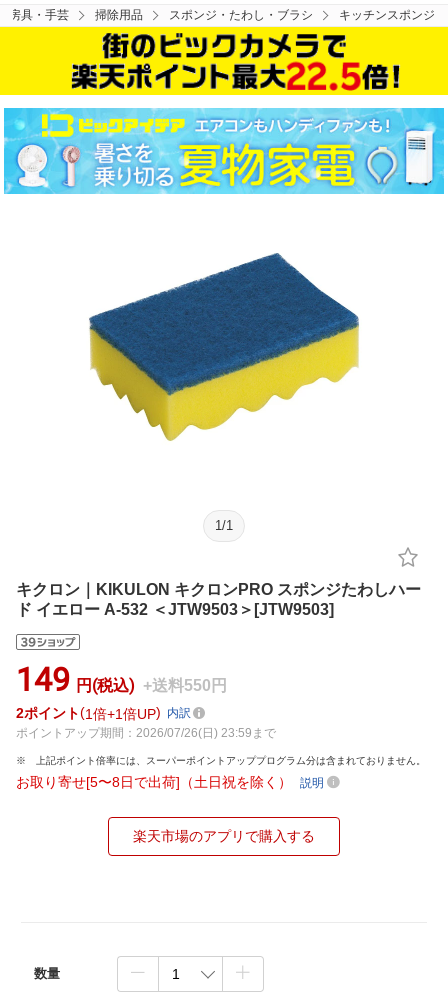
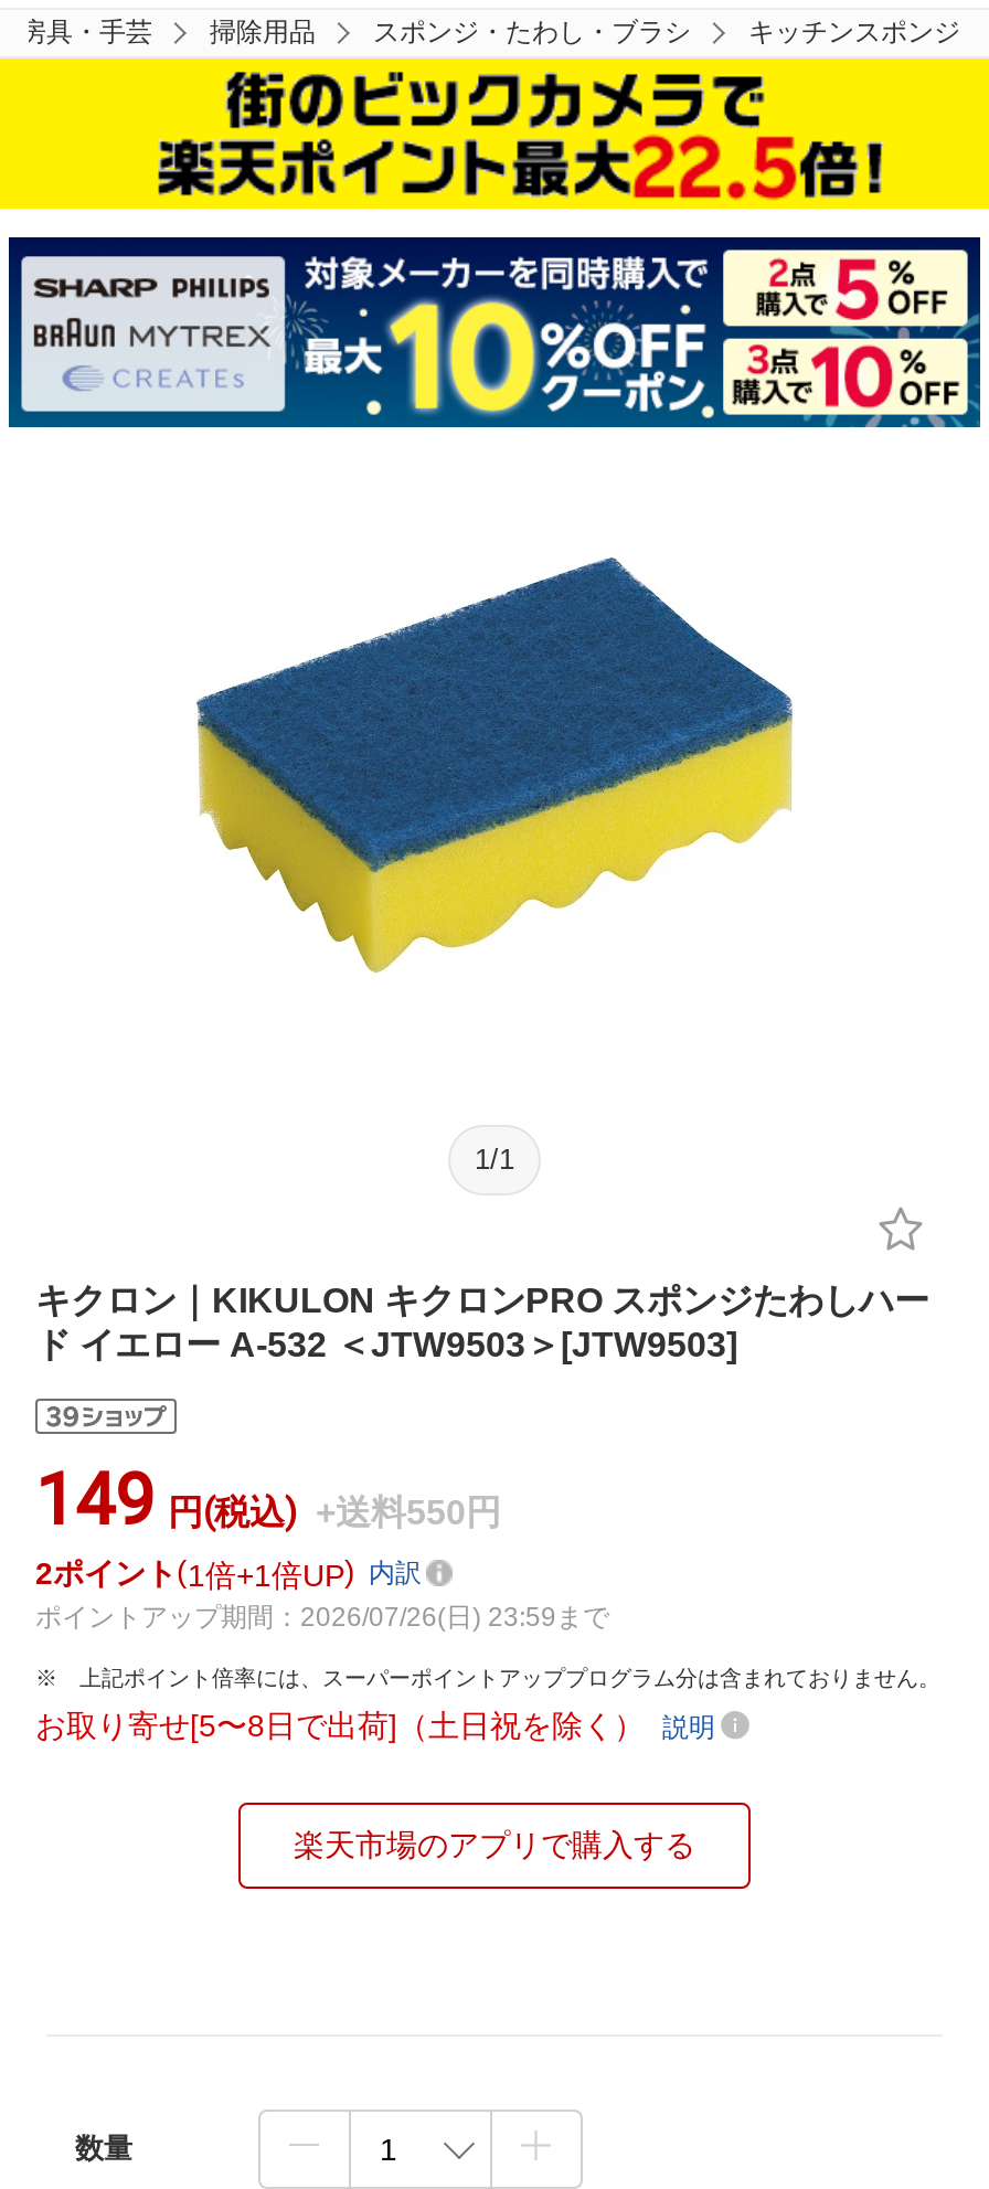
[3,107,445,195] [image] -> [7,235,982,429] [image]

